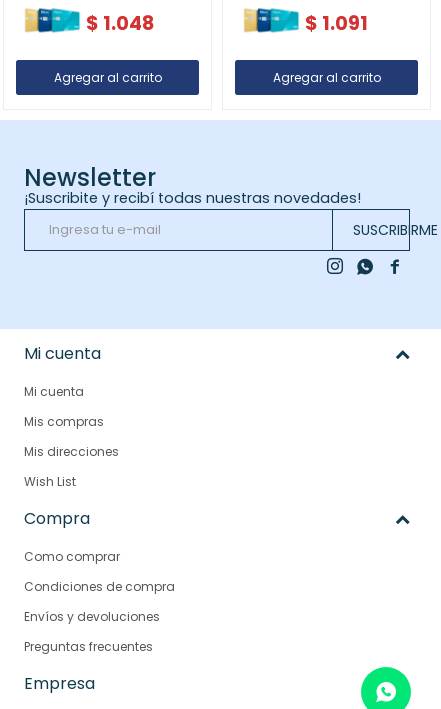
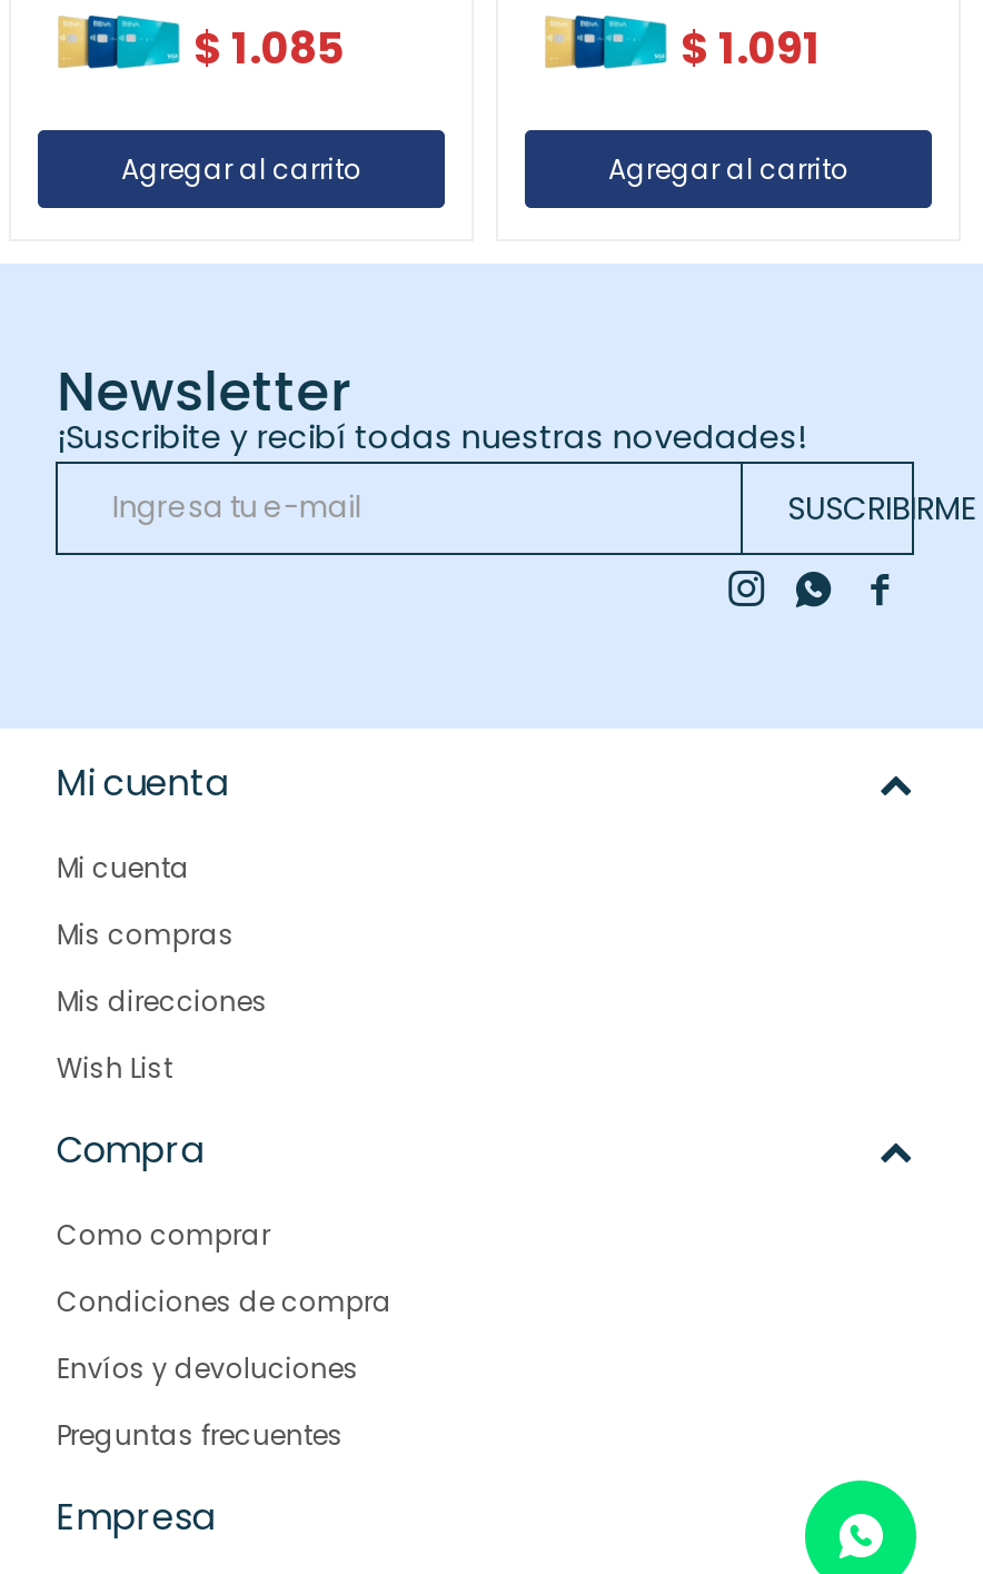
[86,10,154,37] $ 1.048 -> [193,20,345,80] $ 1.085

